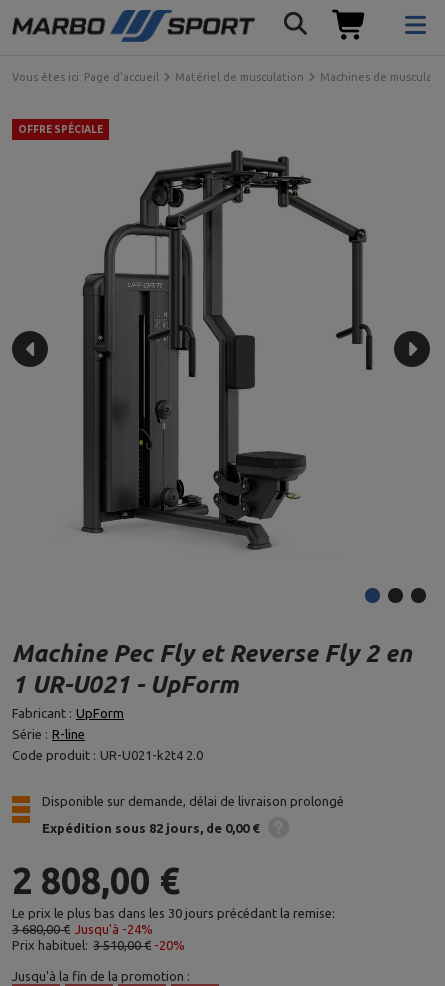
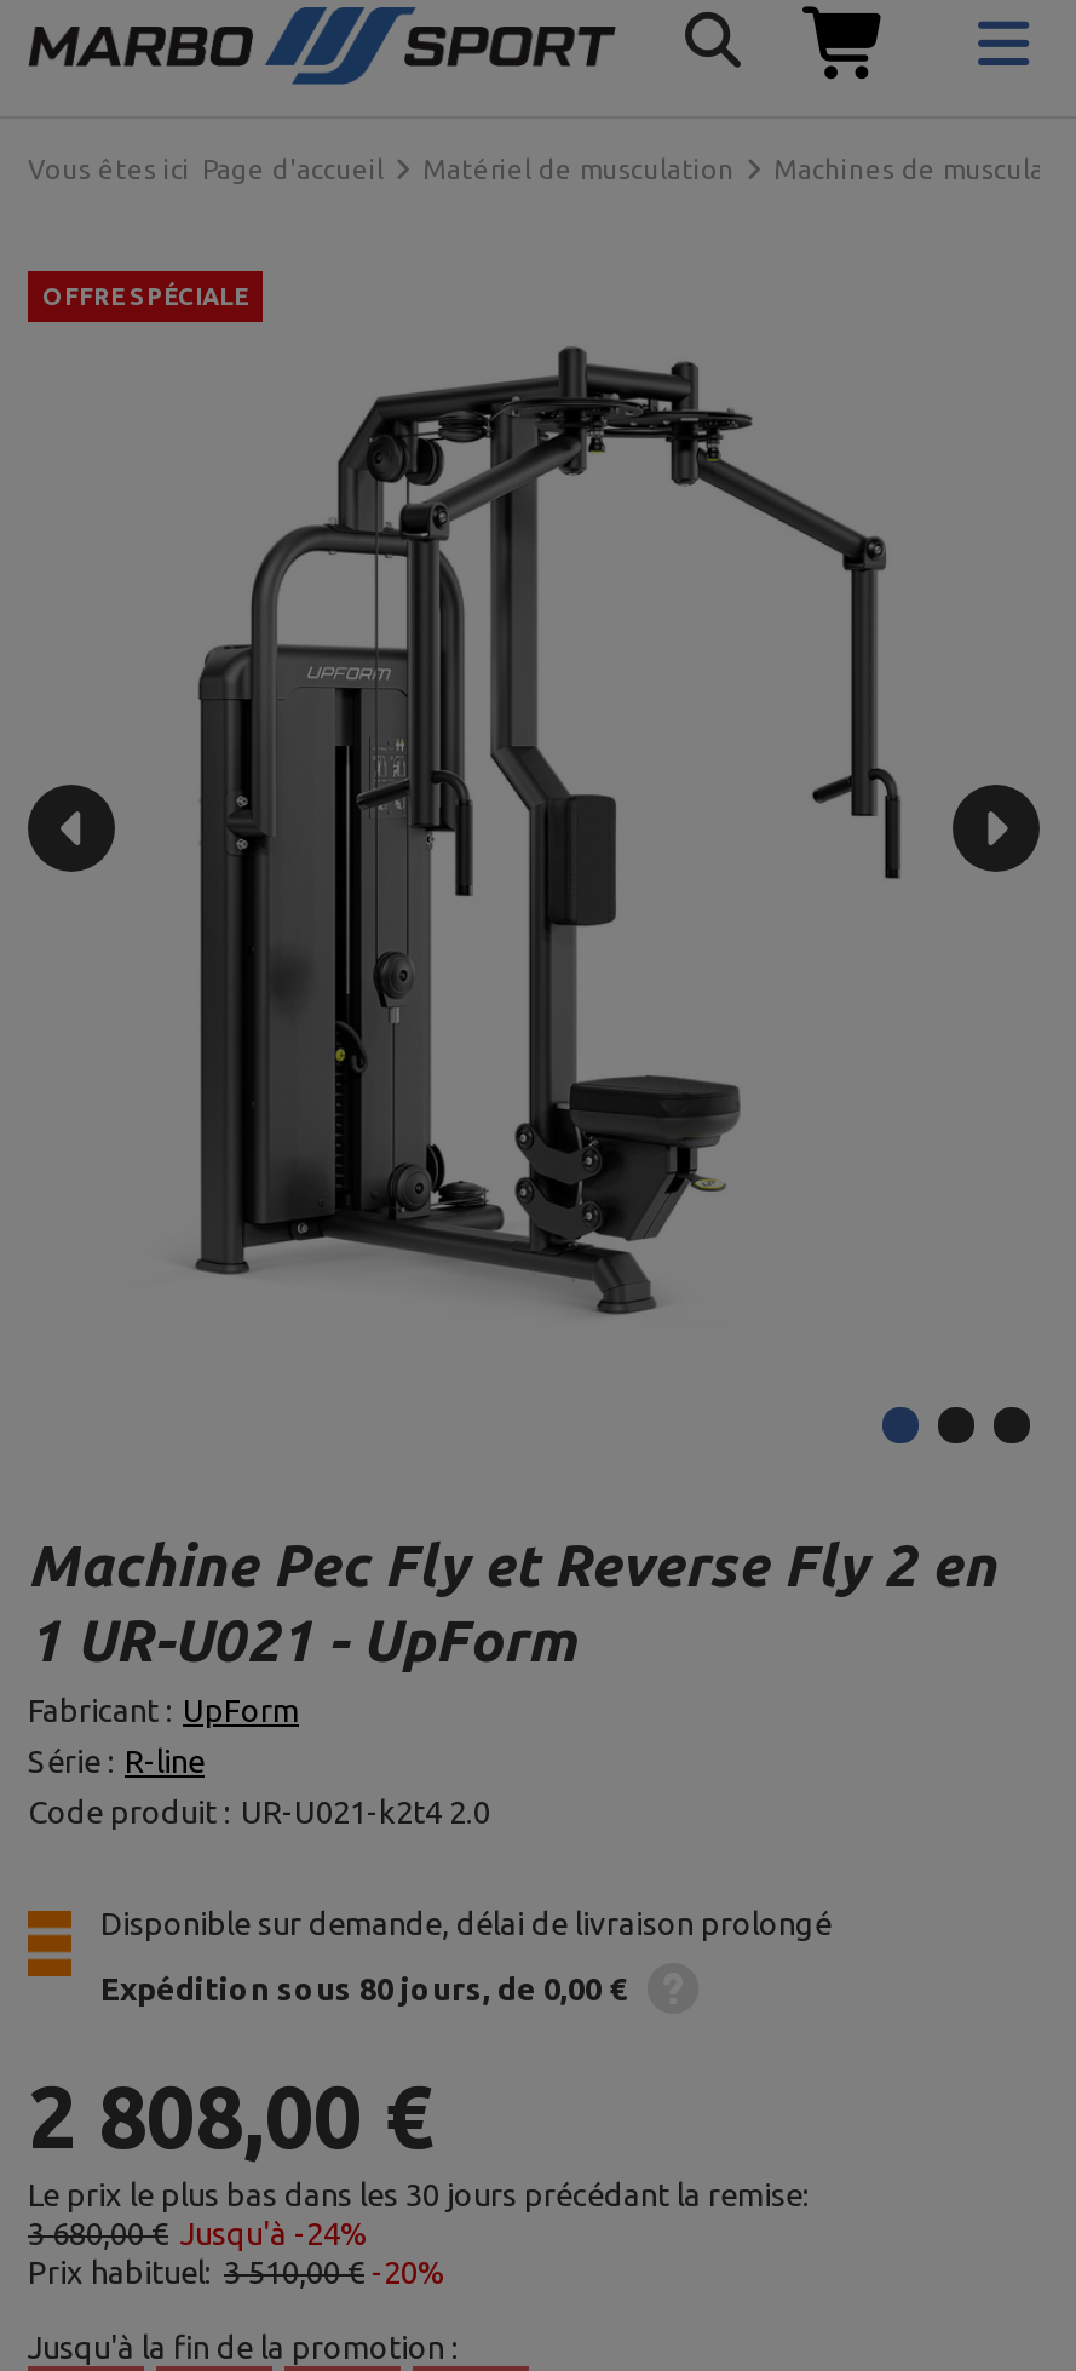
[42,820,259,834] Expédition sous 82 jours de 0,00 € -> [100,1970,626,2004] Expédition sous 80 jours de 0,00 €

